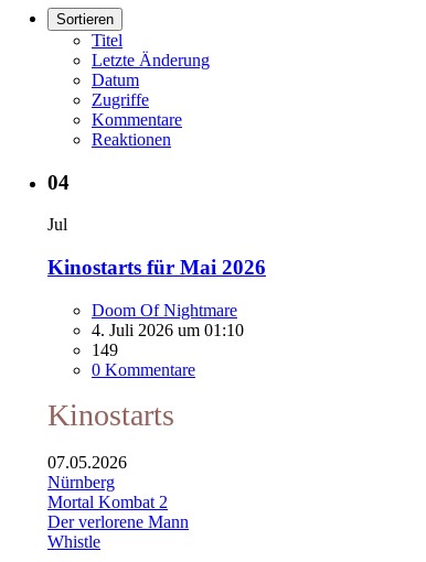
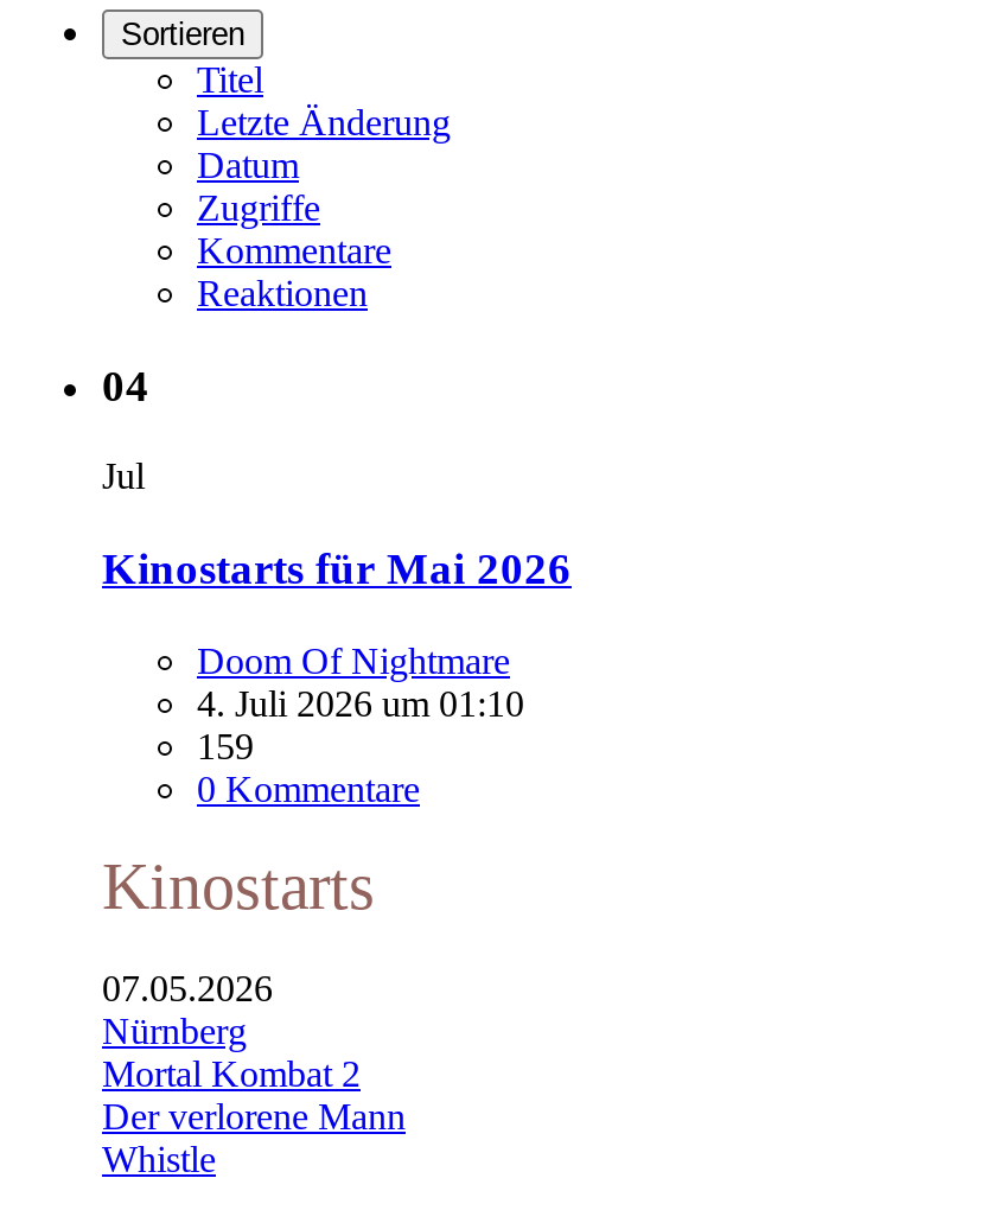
[92,340,118,359] 149 -> [197,725,254,766] 159

